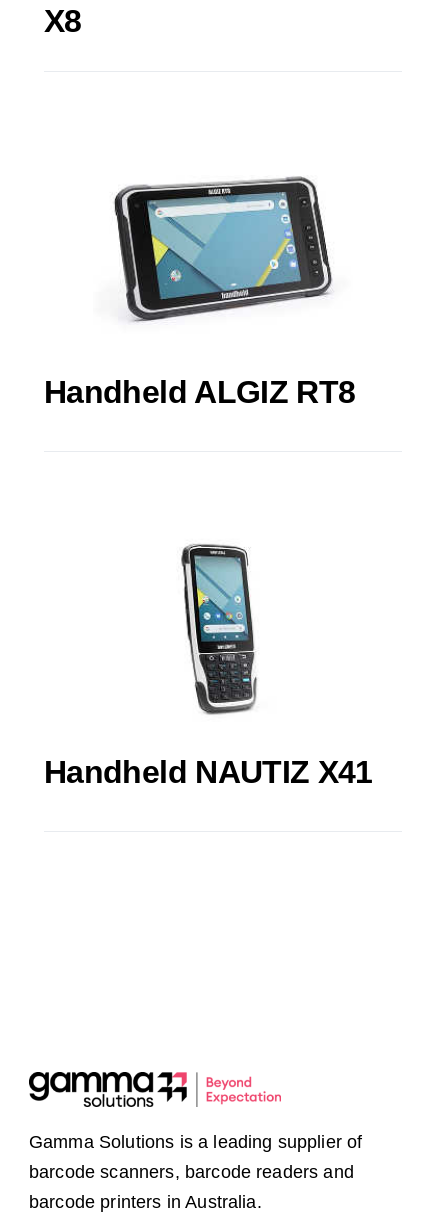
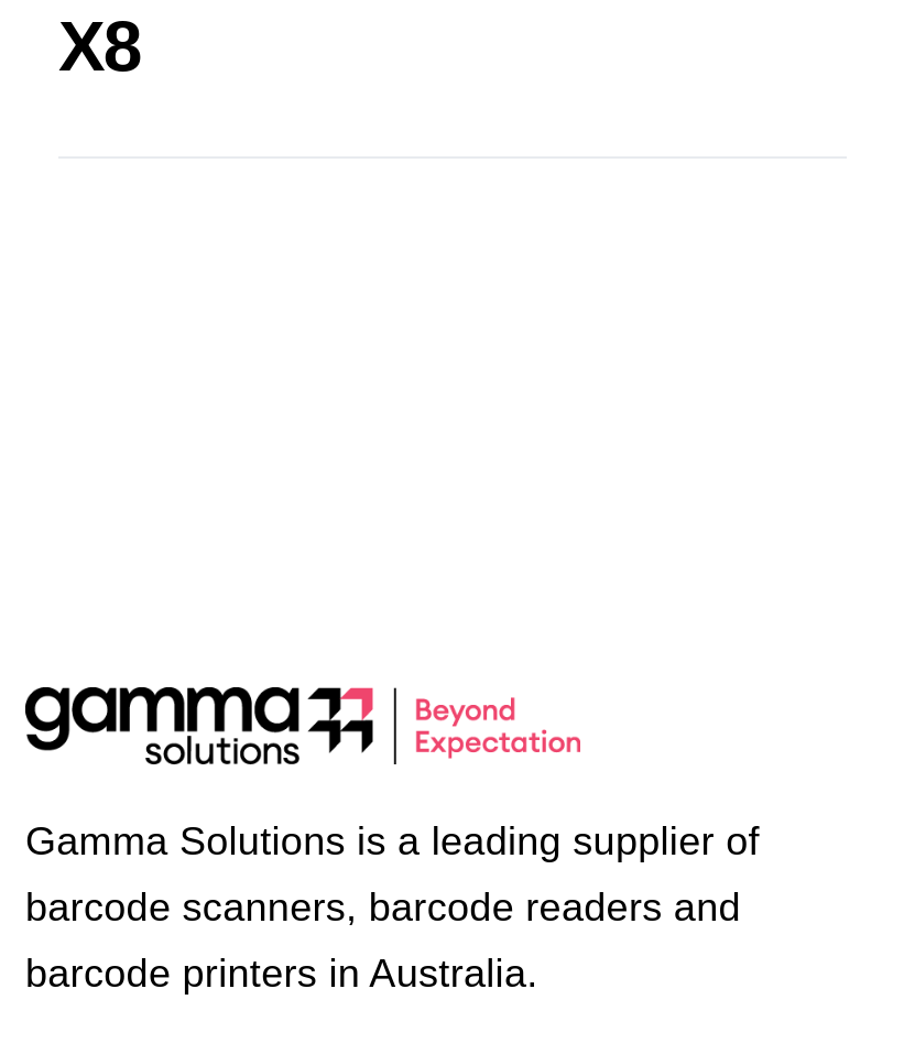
[113,176,333,323] [image] -> none
[44,374,355,410] Handheld ALGIZ RT8 -> none
[44,543,373,790] [image] | Handheld NAUTIZ X41 -> none

